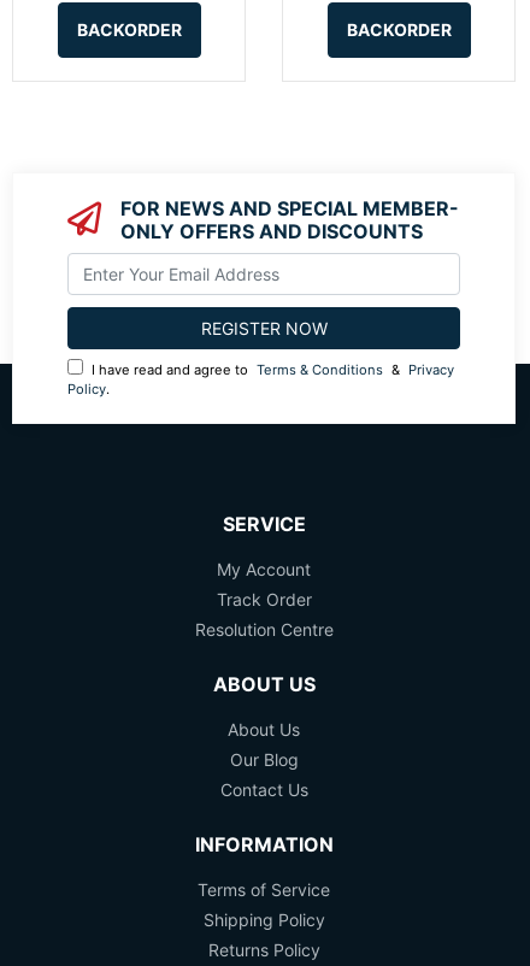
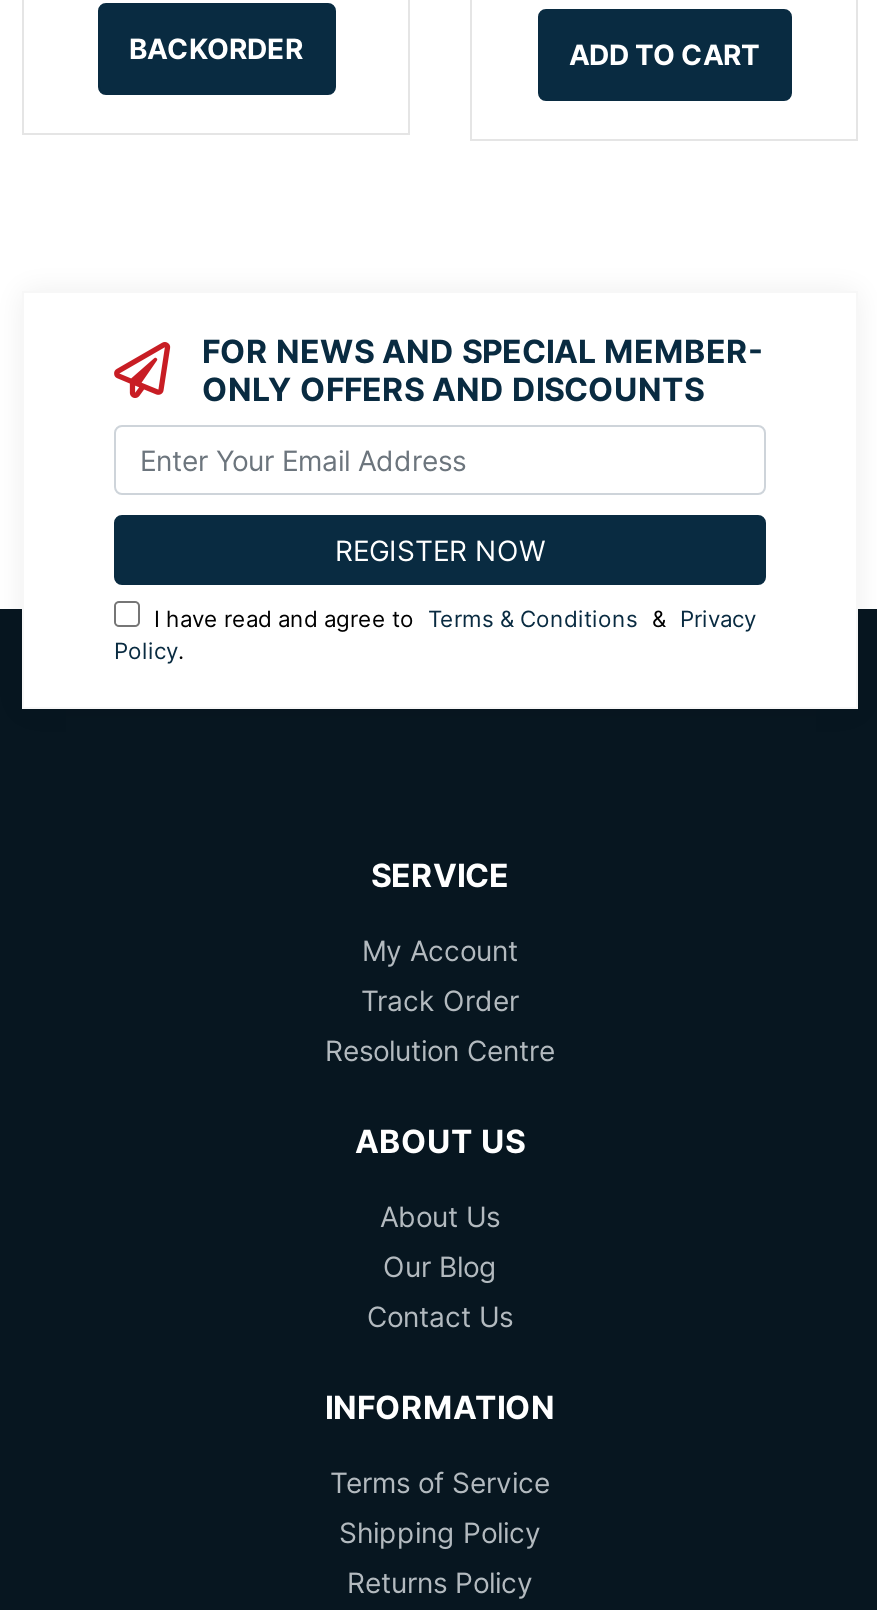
[346,19,451,40] BACKORDER -> [569,38,759,72] ADD TO CART

